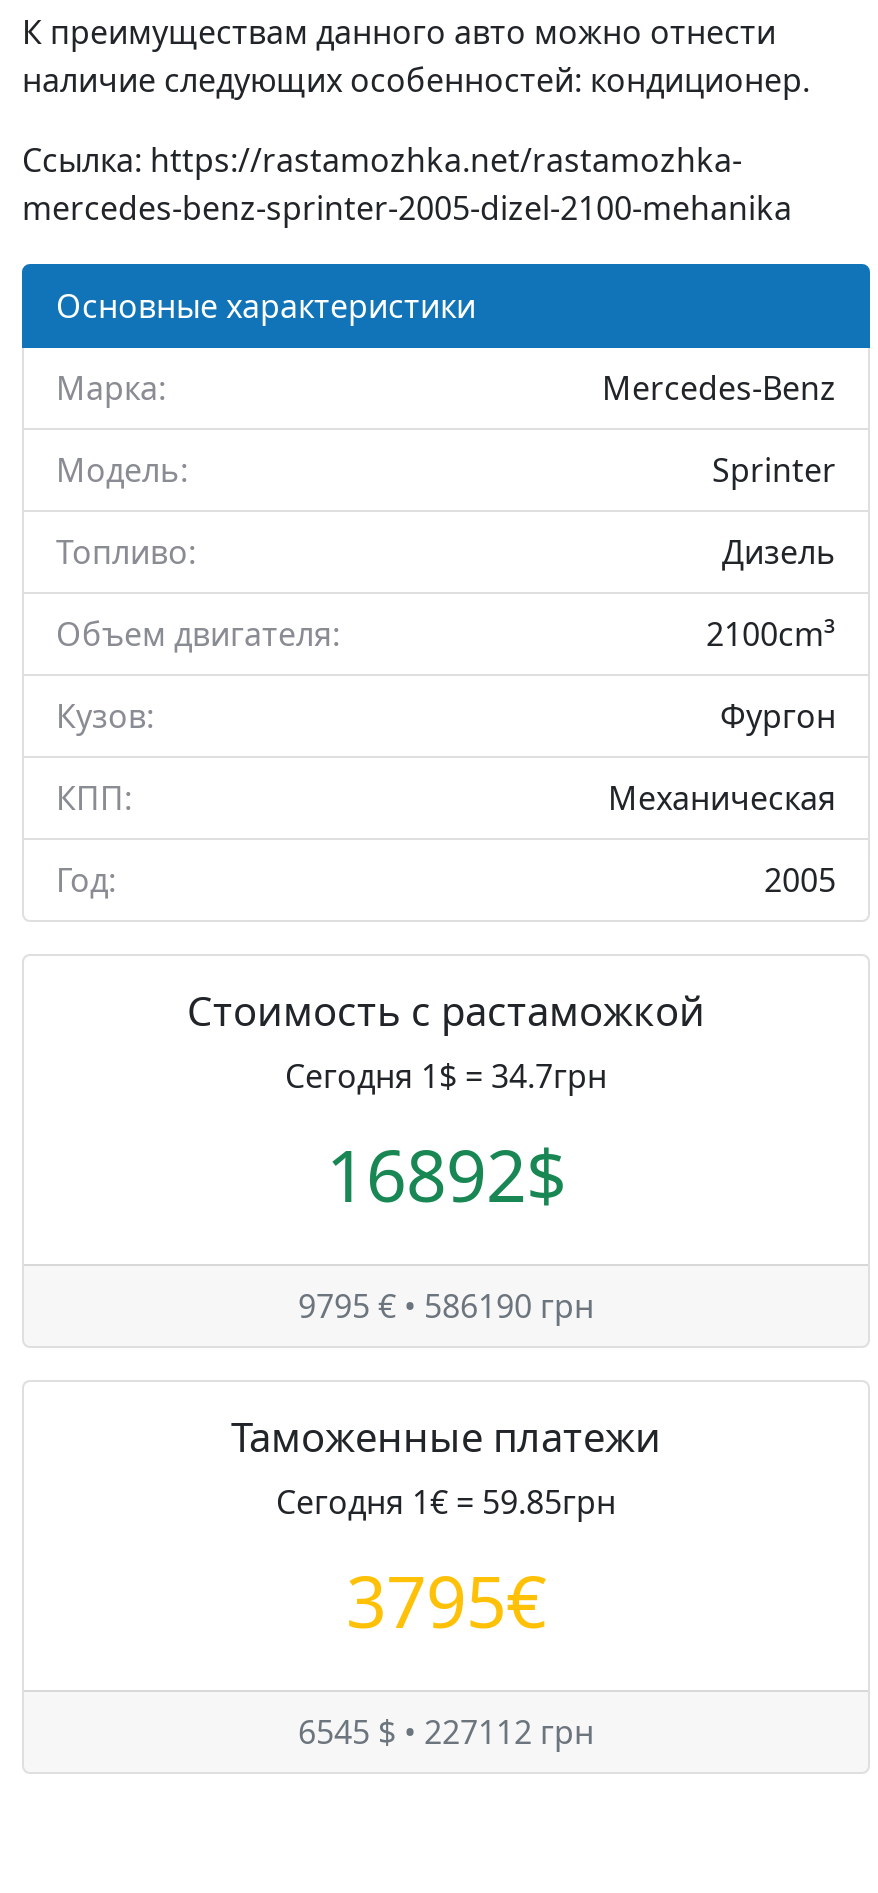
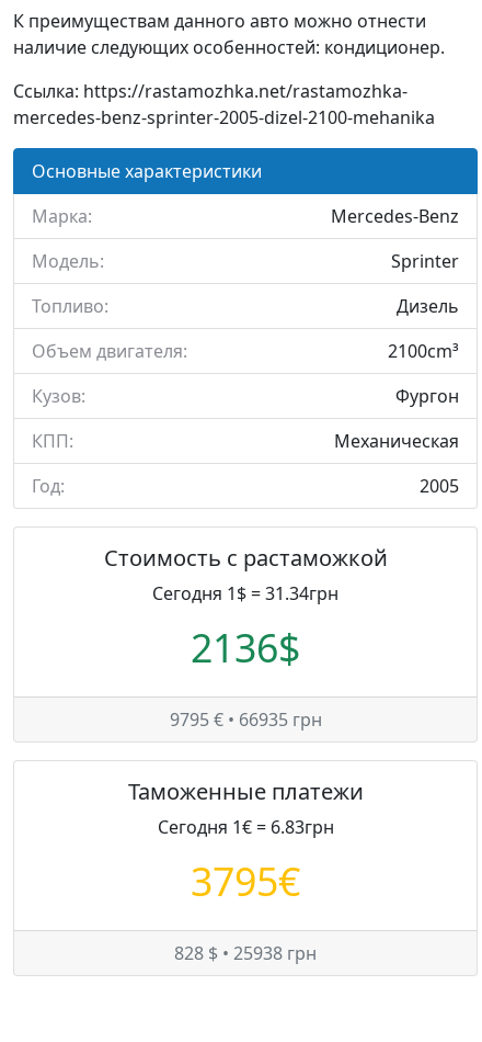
[285,1054,607,1098] Сегодня 1$ = 34.7грн -> [152,581,338,605] Сегодня 1$ = 31.34грн
[326,1126,566,1222] 16892$ -> [191,621,300,673] 2136$
[298,1284,594,1328] 9795 € • 586190 грн -> [169,707,322,732] 9795 € • 66935 грн
[276,1480,616,1524] Сегодня 1€ = 59.85грн -> [157,815,334,839] Сегодня 1€ = 6.83грн
[298,1710,594,1754] 6545 $ • 227112 грн -> [174,941,317,965] 828 $ • 25938 грн

